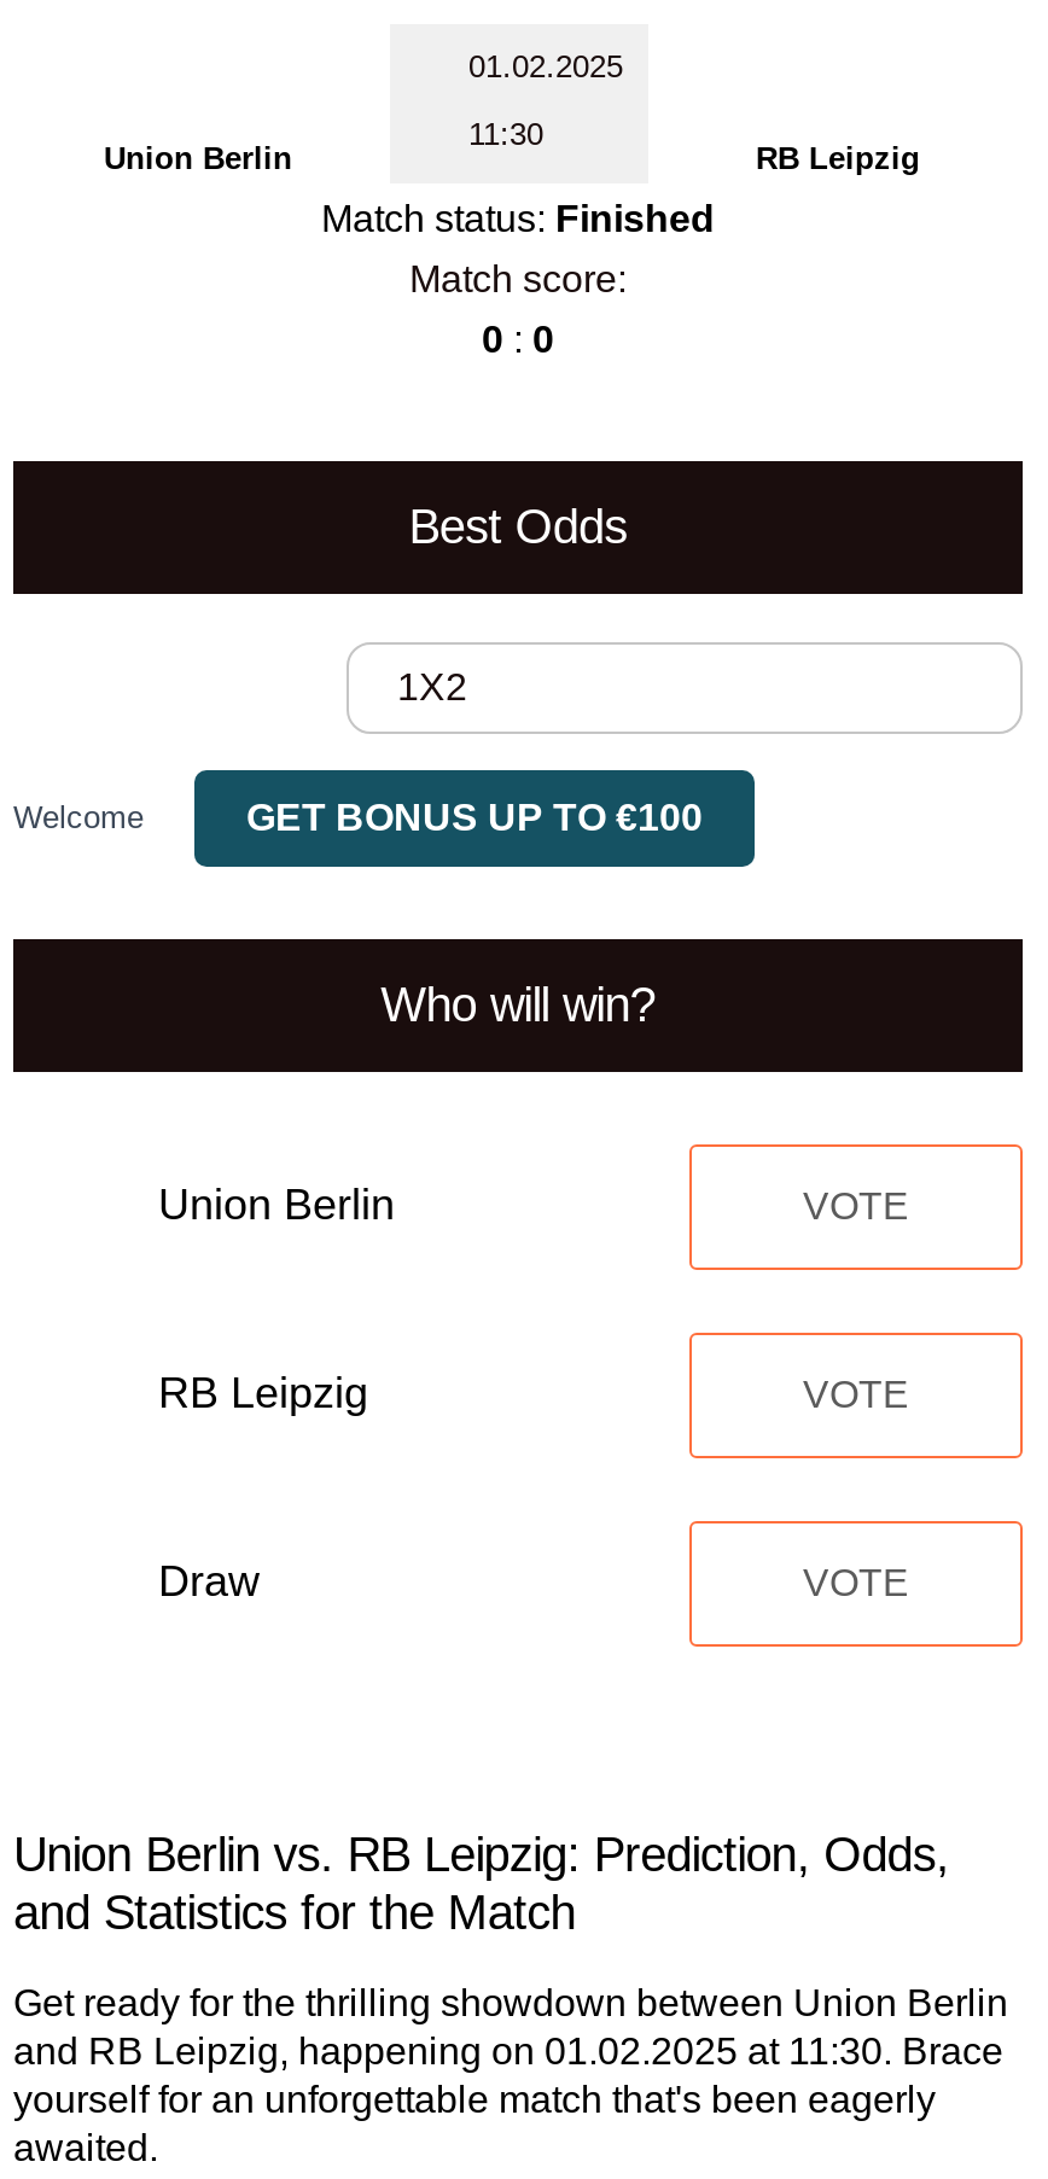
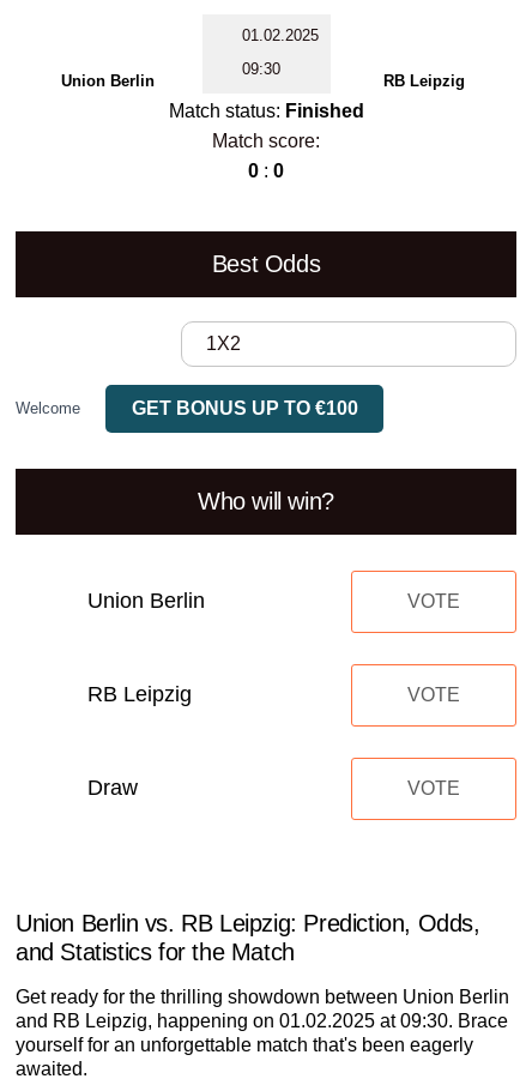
[468,115,543,151] 11:30 -> [241,59,280,77] 09:30
[13,2031,1003,2072] and RB Leipzig, happening on 01.02.2025 at 11:30. Brace -> [16,1011,508,1031] and RB Leipzig, happening on 01.02.2025 at 09:30. Brace

